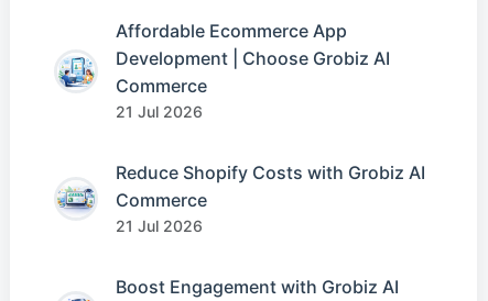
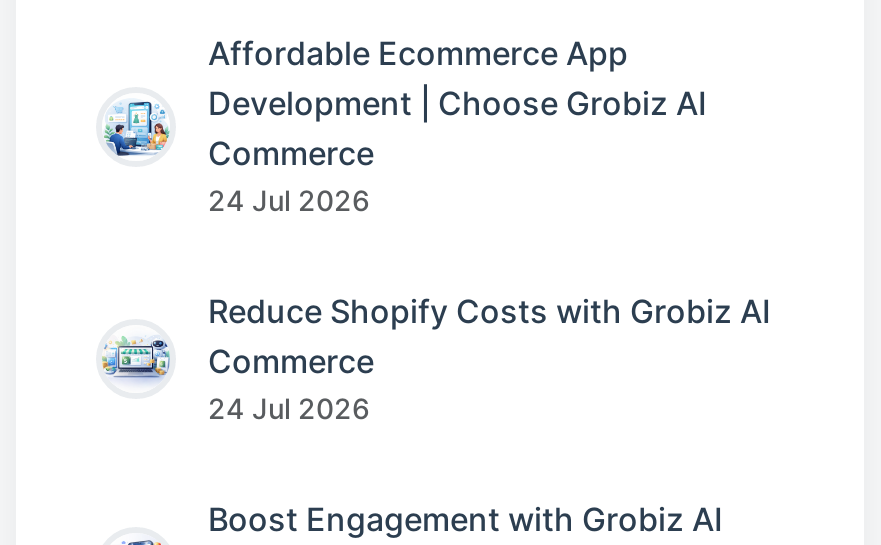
[116,102,203,121] 21 Jul 2026 -> [208,183,370,217] 24 Jul 2026
[116,216,203,235] 21 Jul 2026 -> [208,391,370,425] 24 Jul 2026

